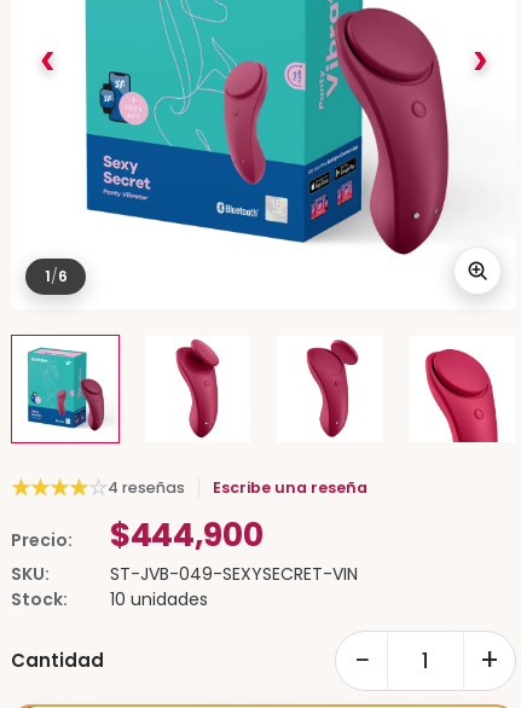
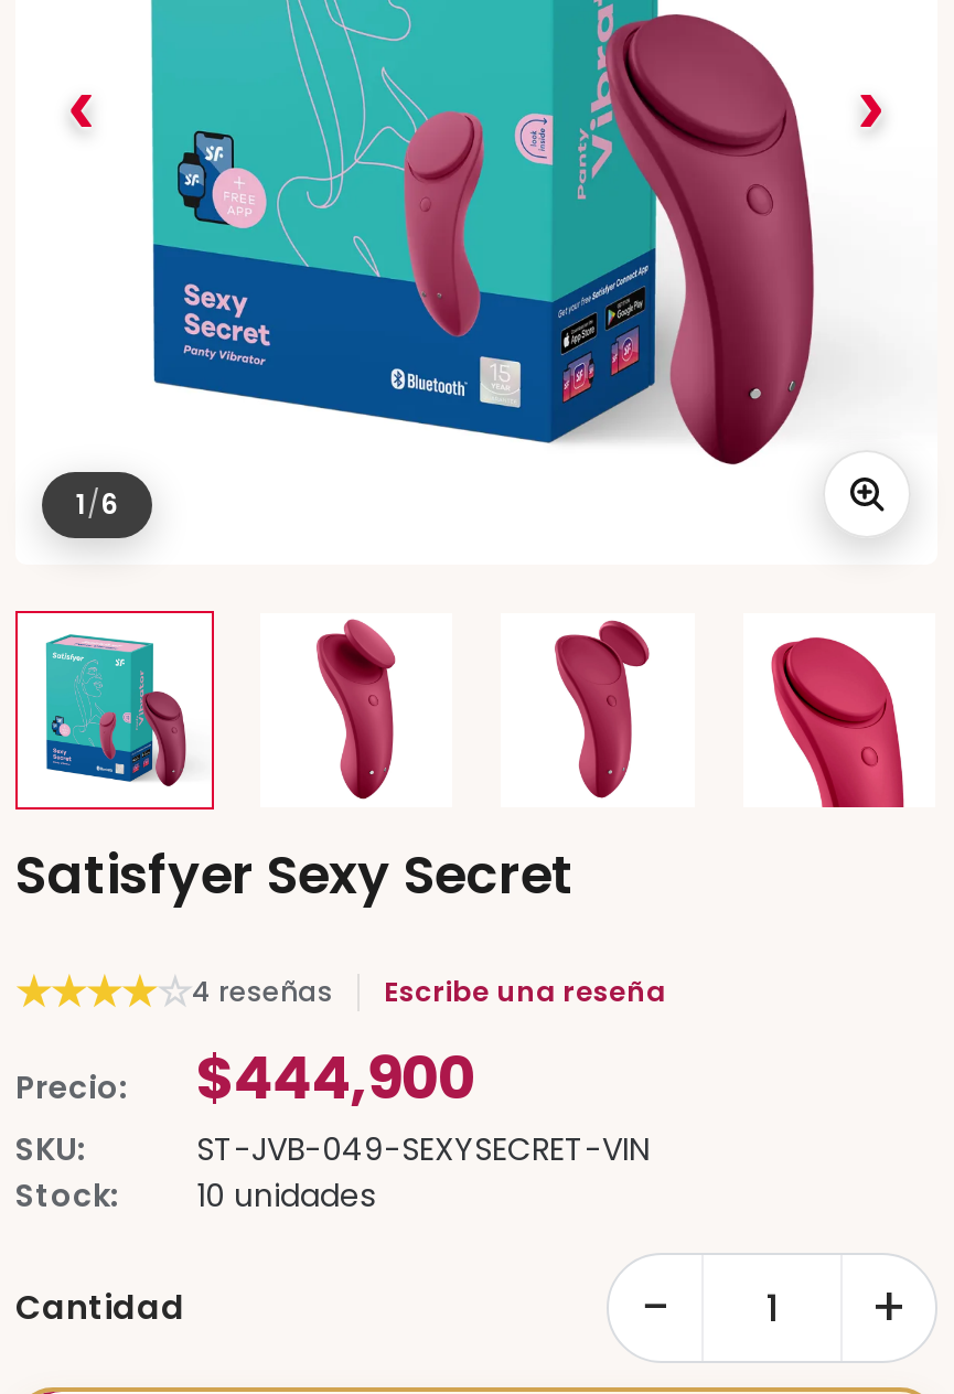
none -> [15,837,574,910] Satisfyer Sexy Secret

